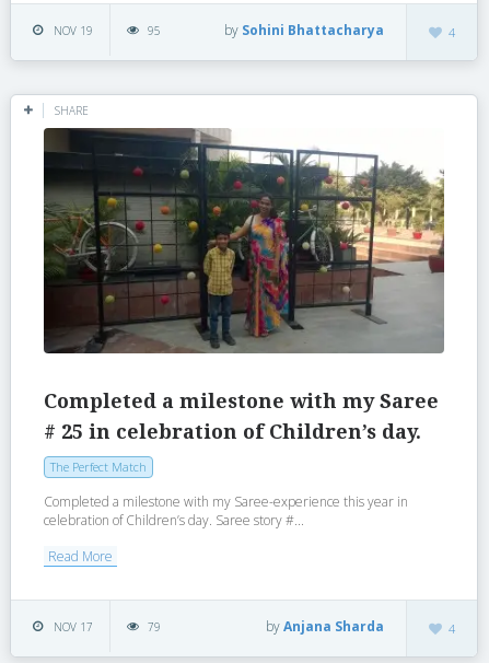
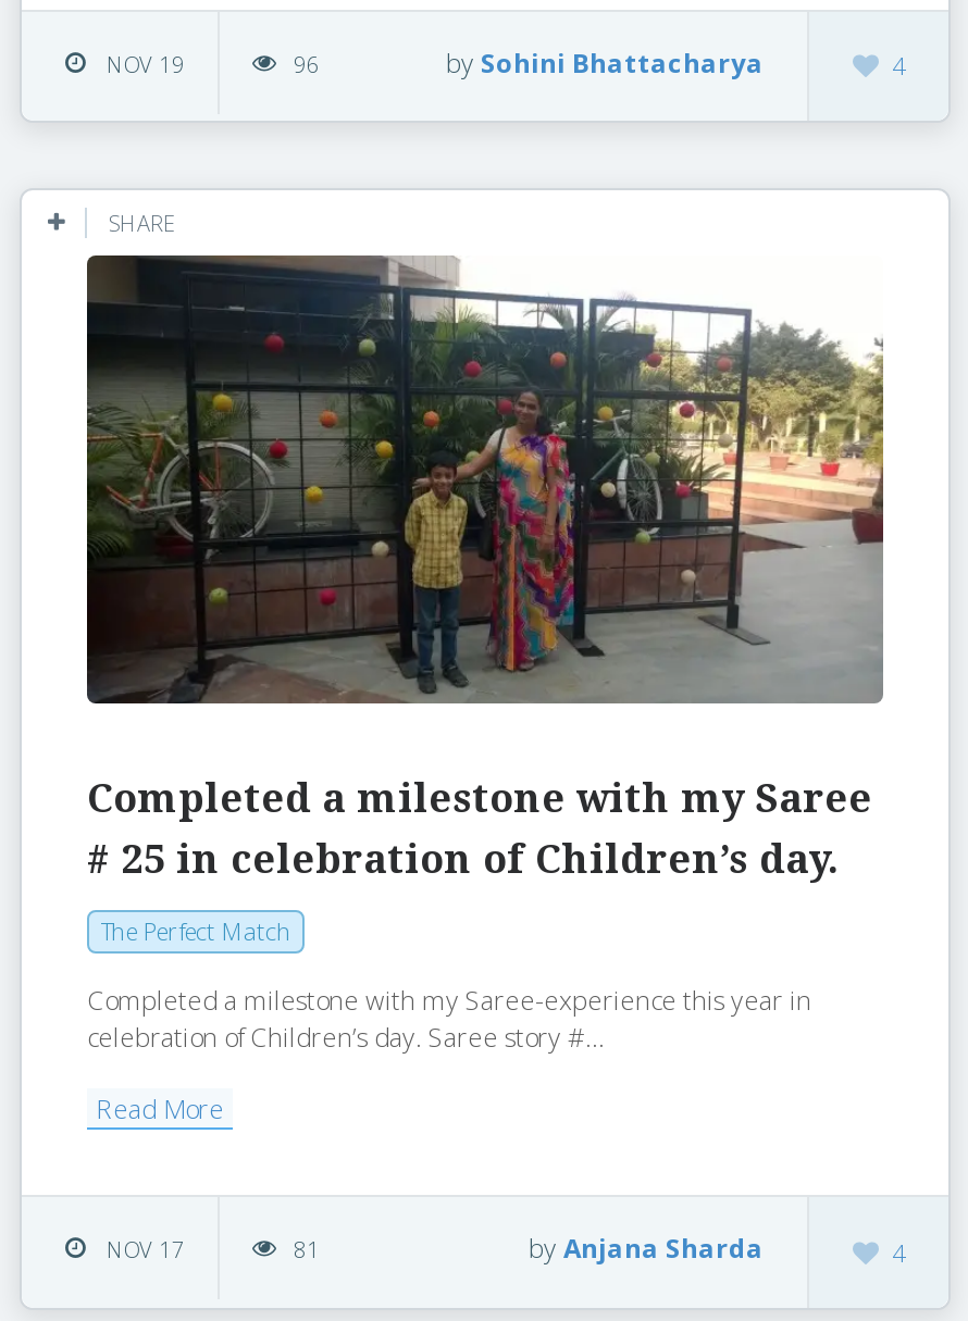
[148,23,161,38] 95 -> [294,48,320,79] 96
[148,619,161,635] 79 -> [294,1234,320,1265] 81

